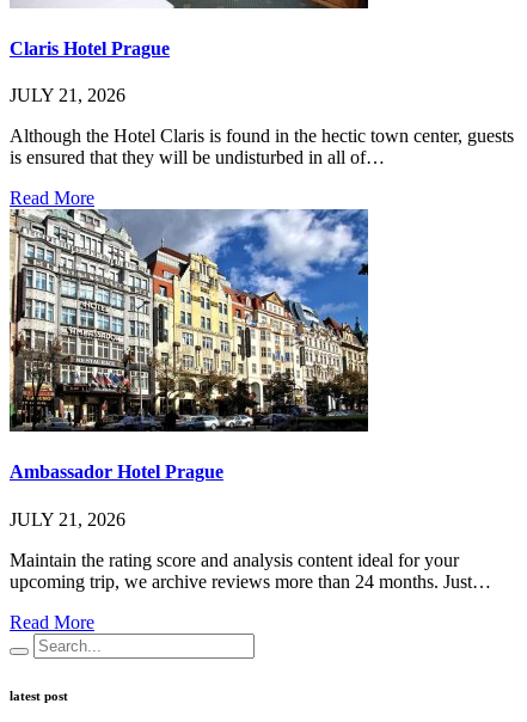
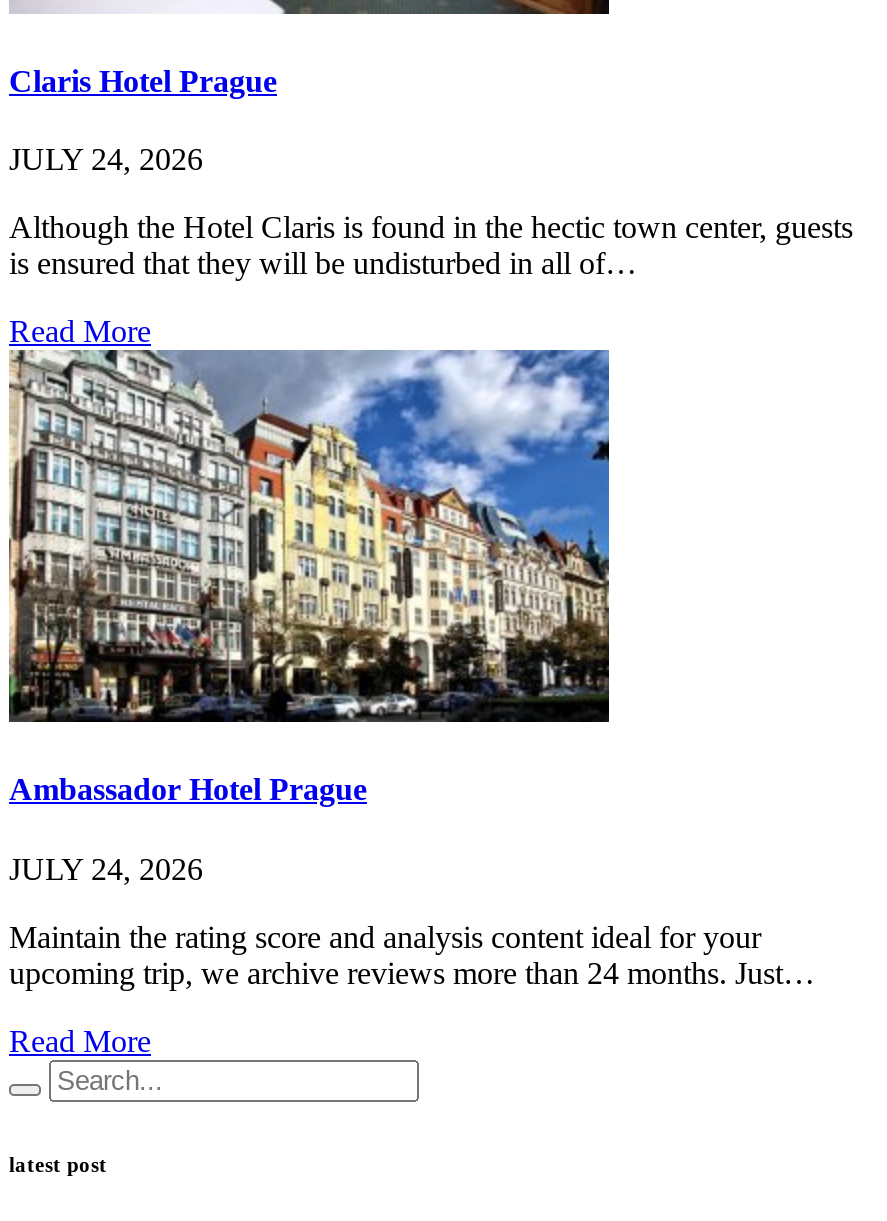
[10,85,125,105] JULY 21, 2026 -> [9,142,203,176] JULY 24, 2026
[10,509,125,529] JULY 21, 2026 -> [9,851,203,885] JULY 24, 2026

